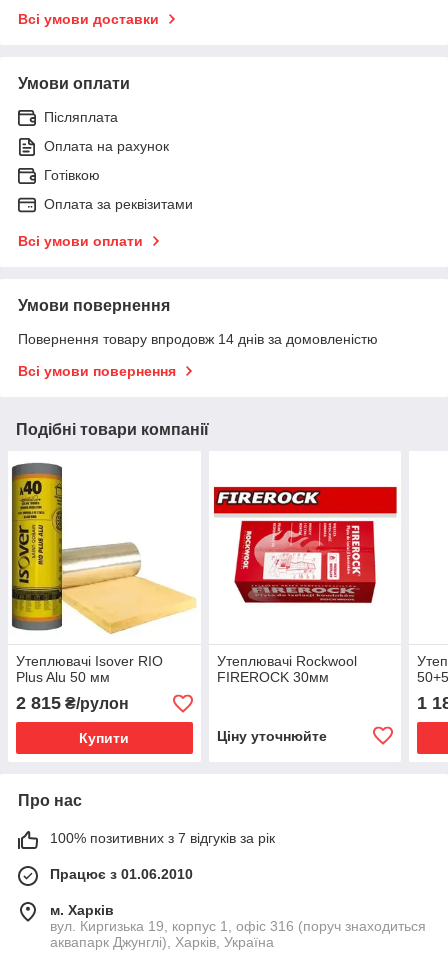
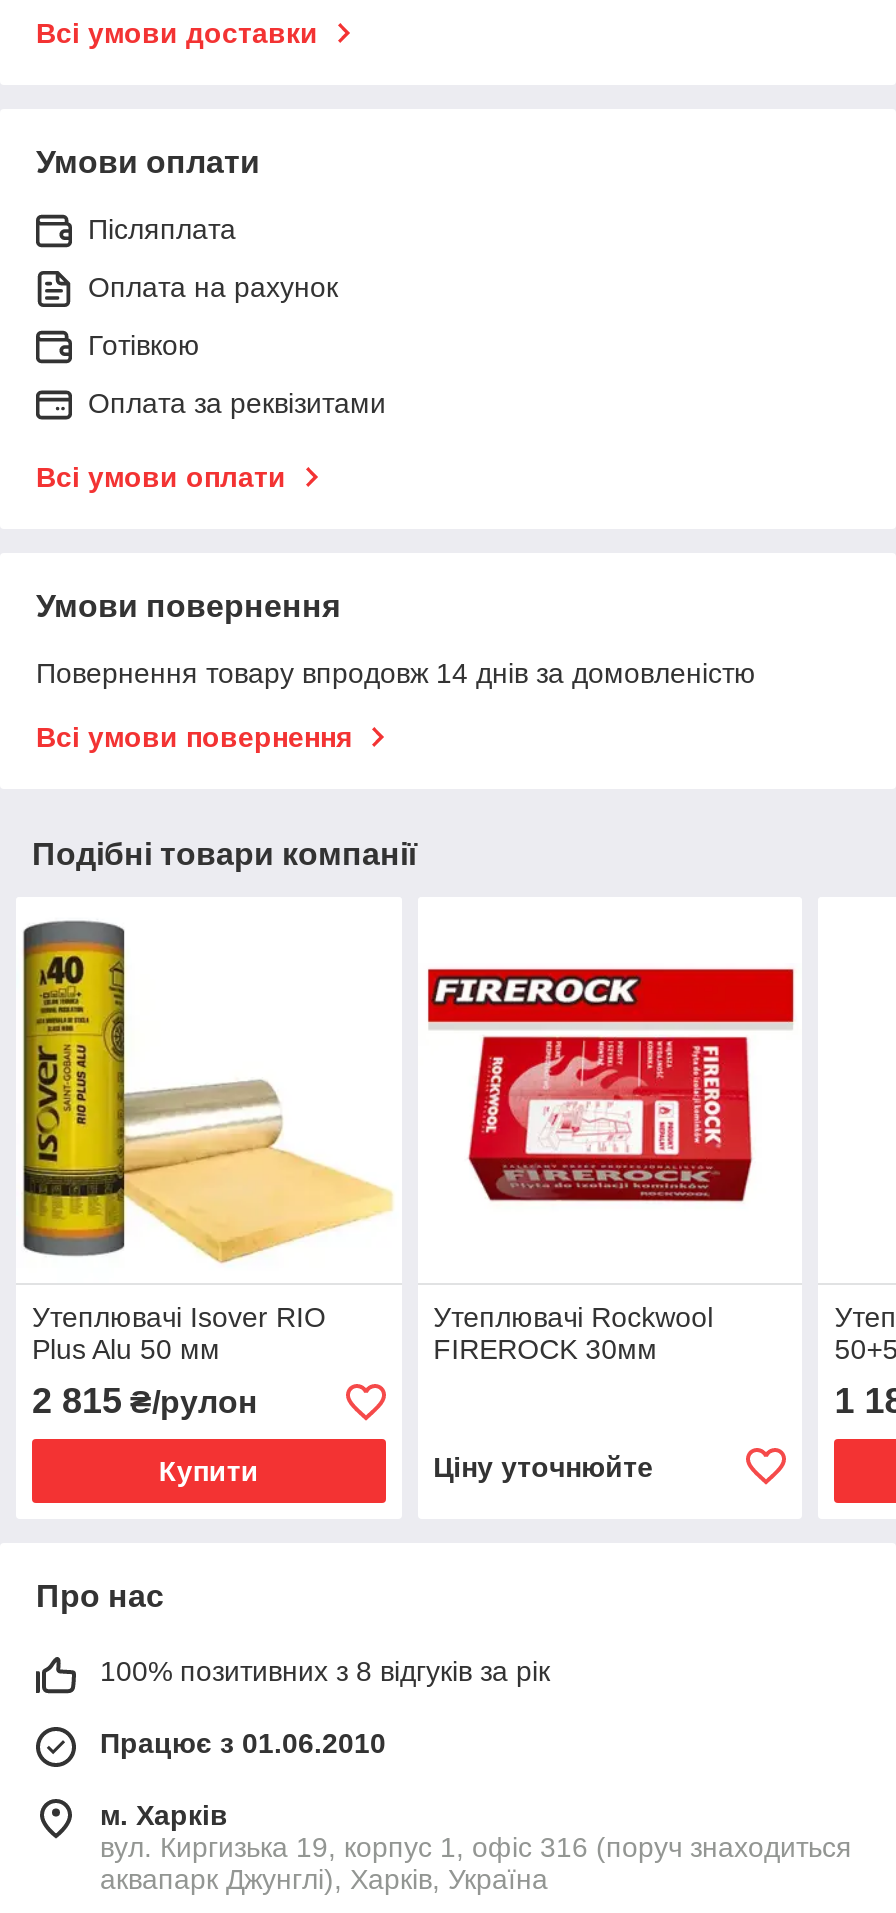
[50,830,275,846] 100% позитивних з 7 відгуків за рік -> [100,1655,550,1687] 100% позитивних з 8 відгуків за рік

